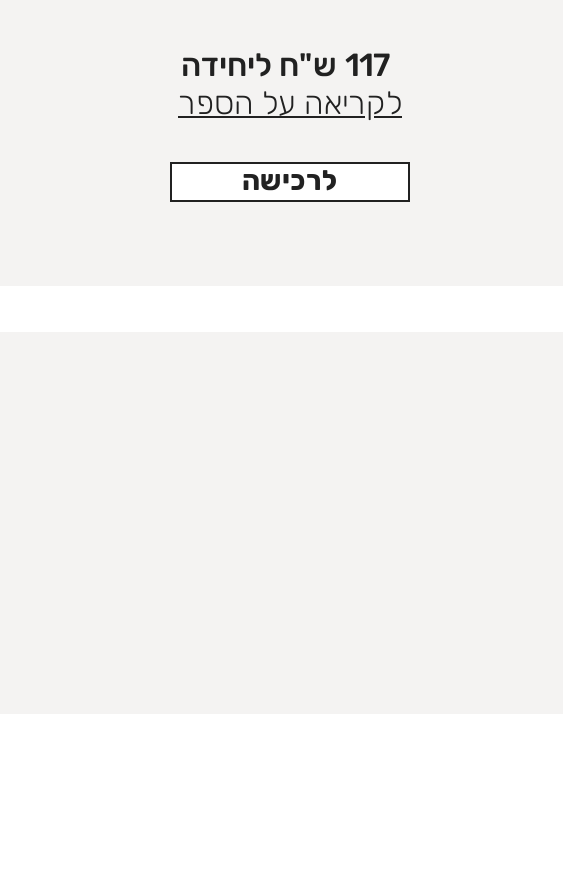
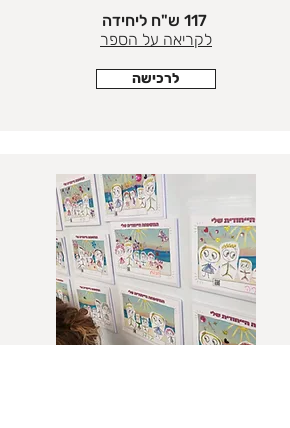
none -> [55,173,257,346] [image]

